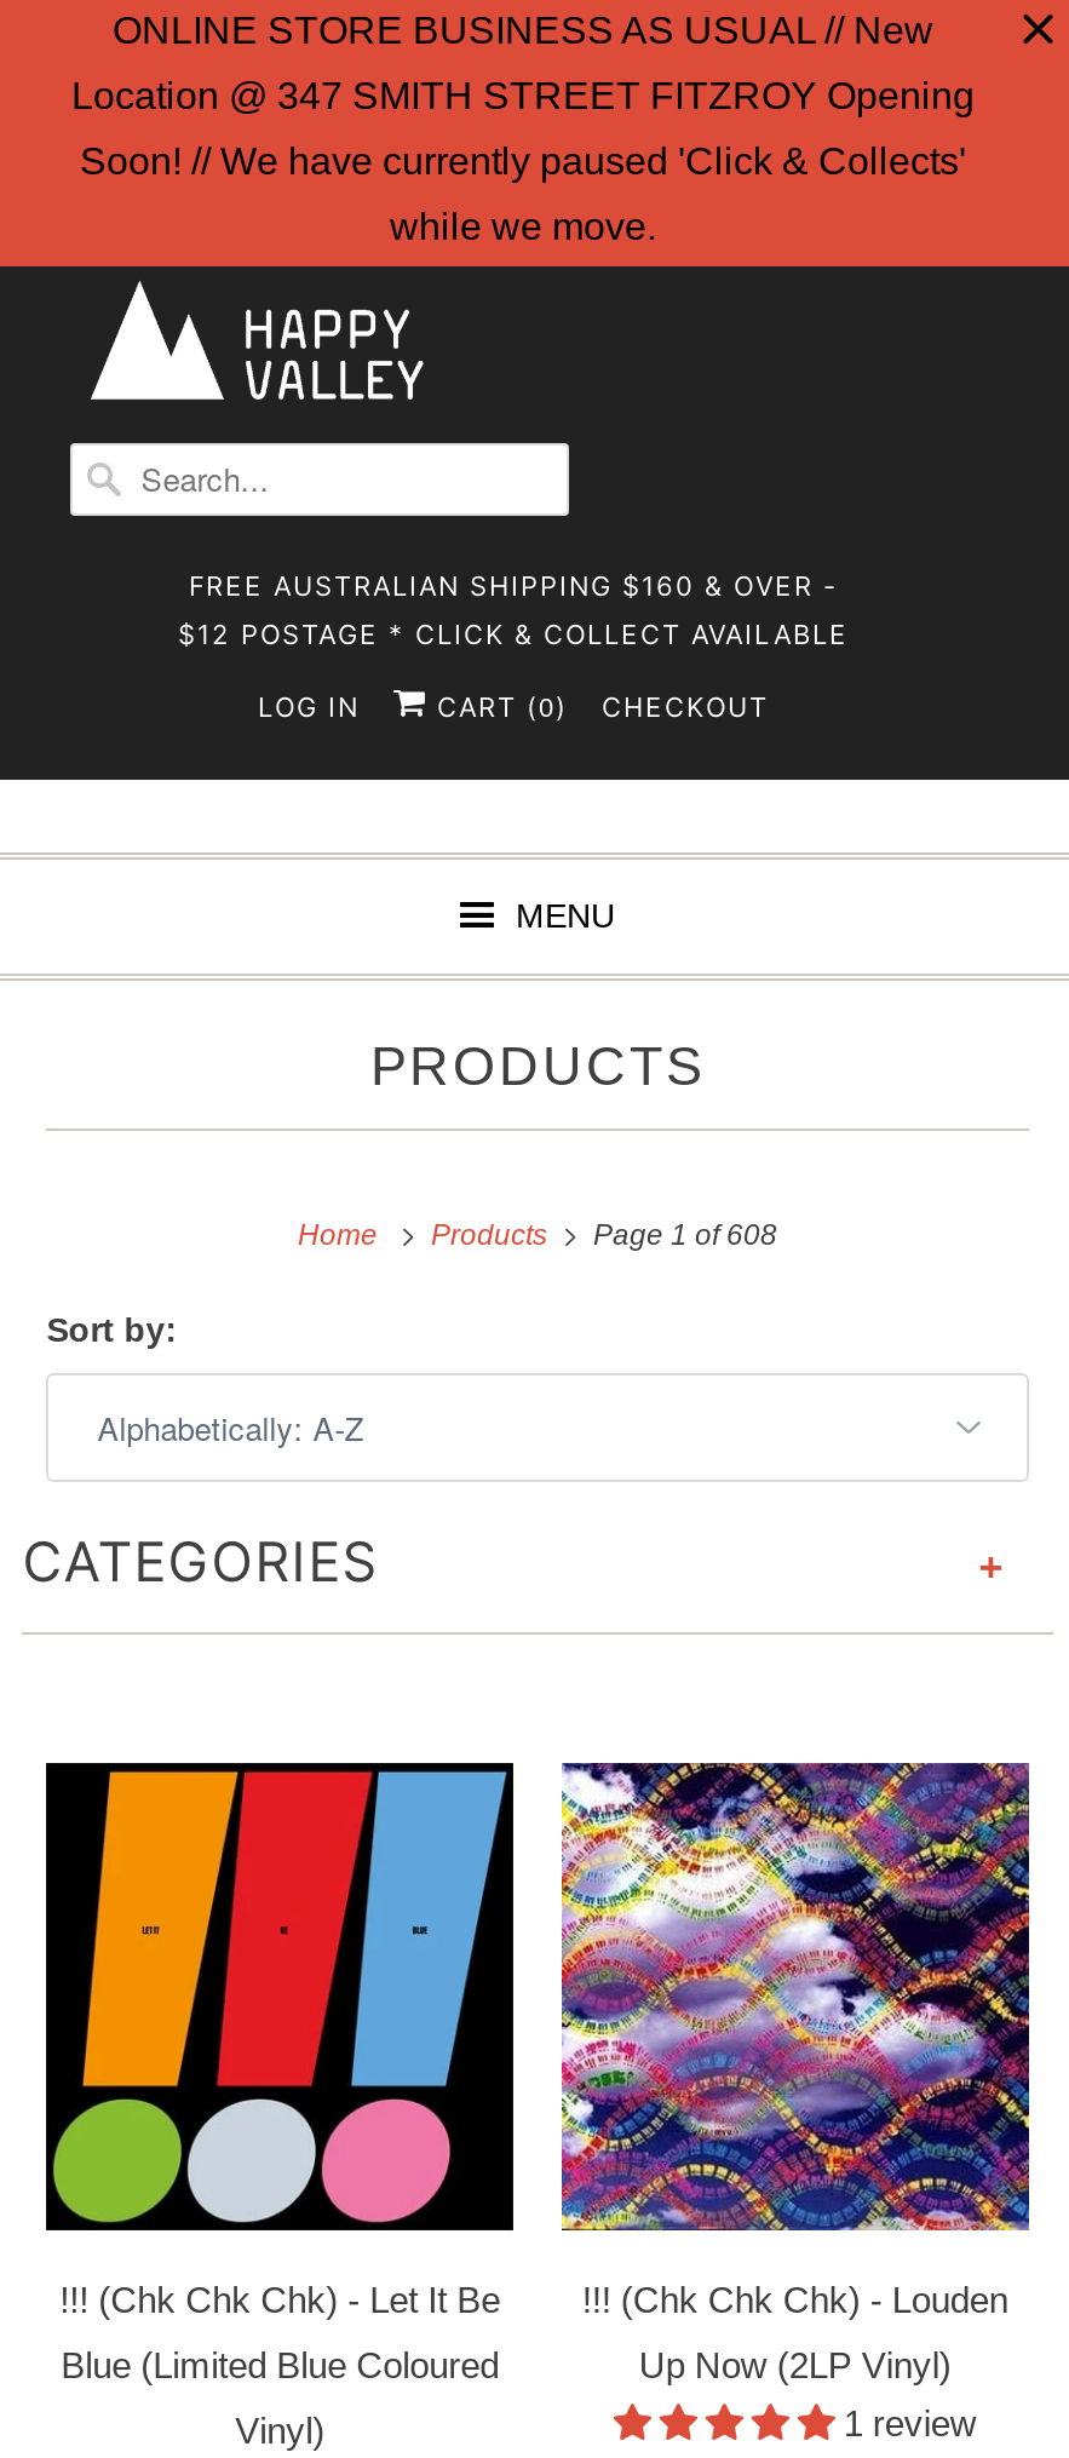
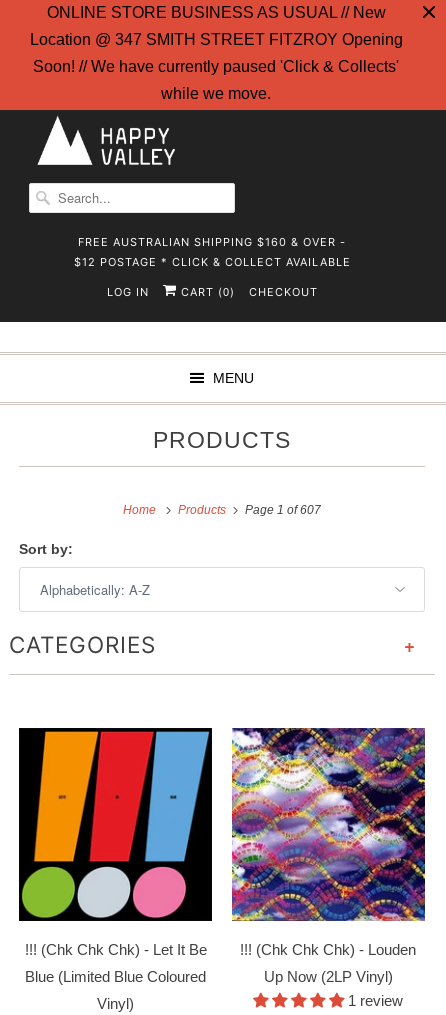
[298,1218,777,1252] Home Products Page 1 of 608 -> [123,503,321,517] Home Products Page 1 of 607

